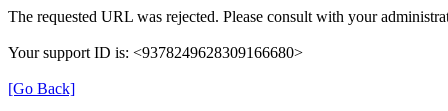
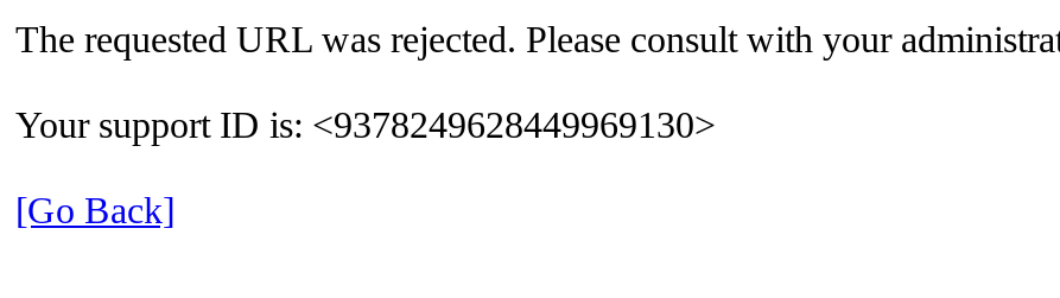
[8,44,303,61] Your support ID is: <9378249628309166680> -> [15,104,716,145] Your support ID is: <9378249628449969130>

